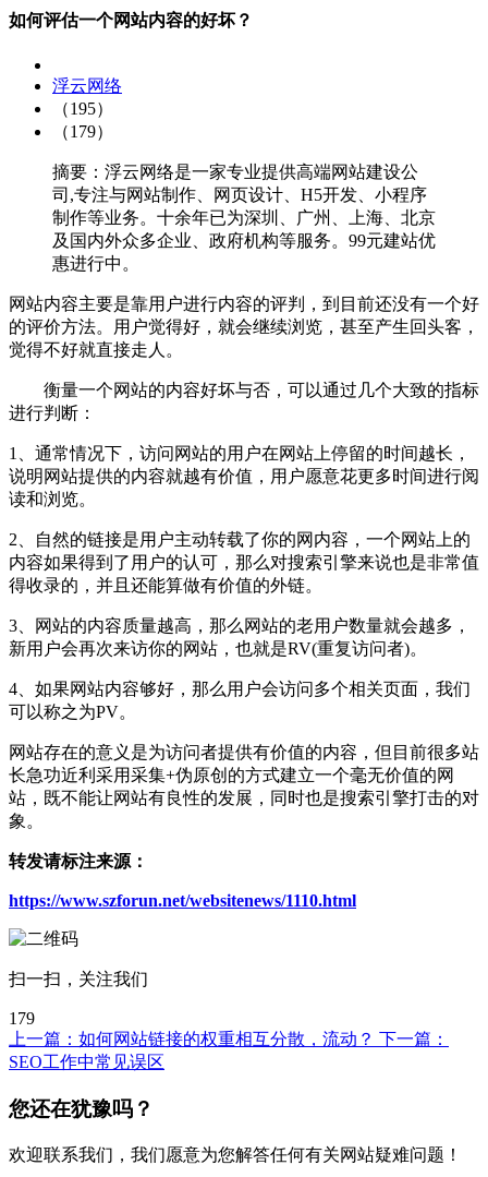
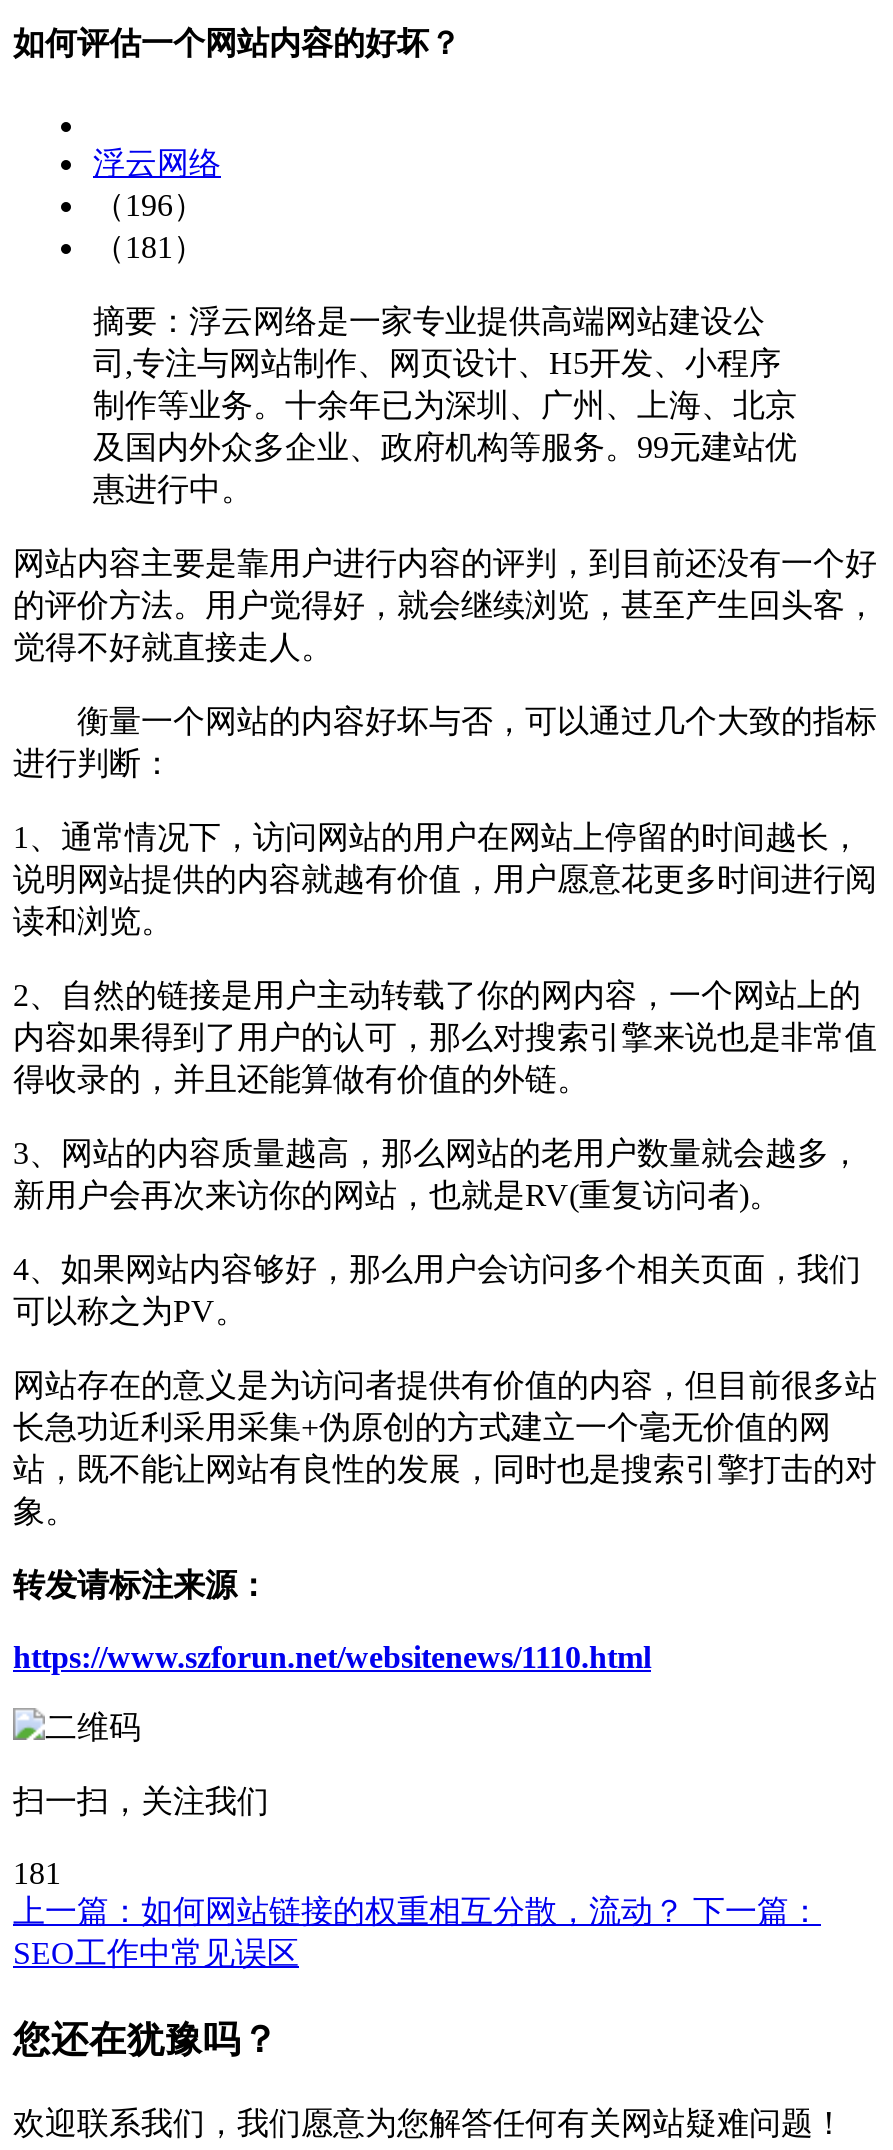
[52,100,113,118] （195） -> [93,189,205,223] （196）
[52,123,113,141] （179） -> [93,231,205,265] （181）
[9,1009,35,1028] 179 -> [13,1857,61,1891] 181

